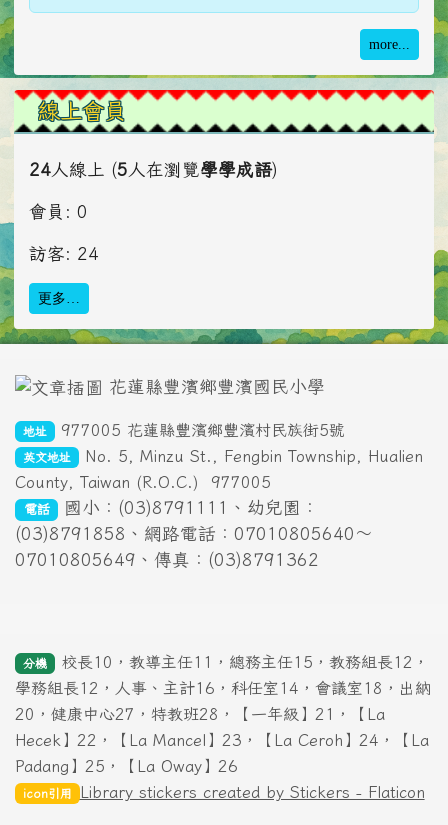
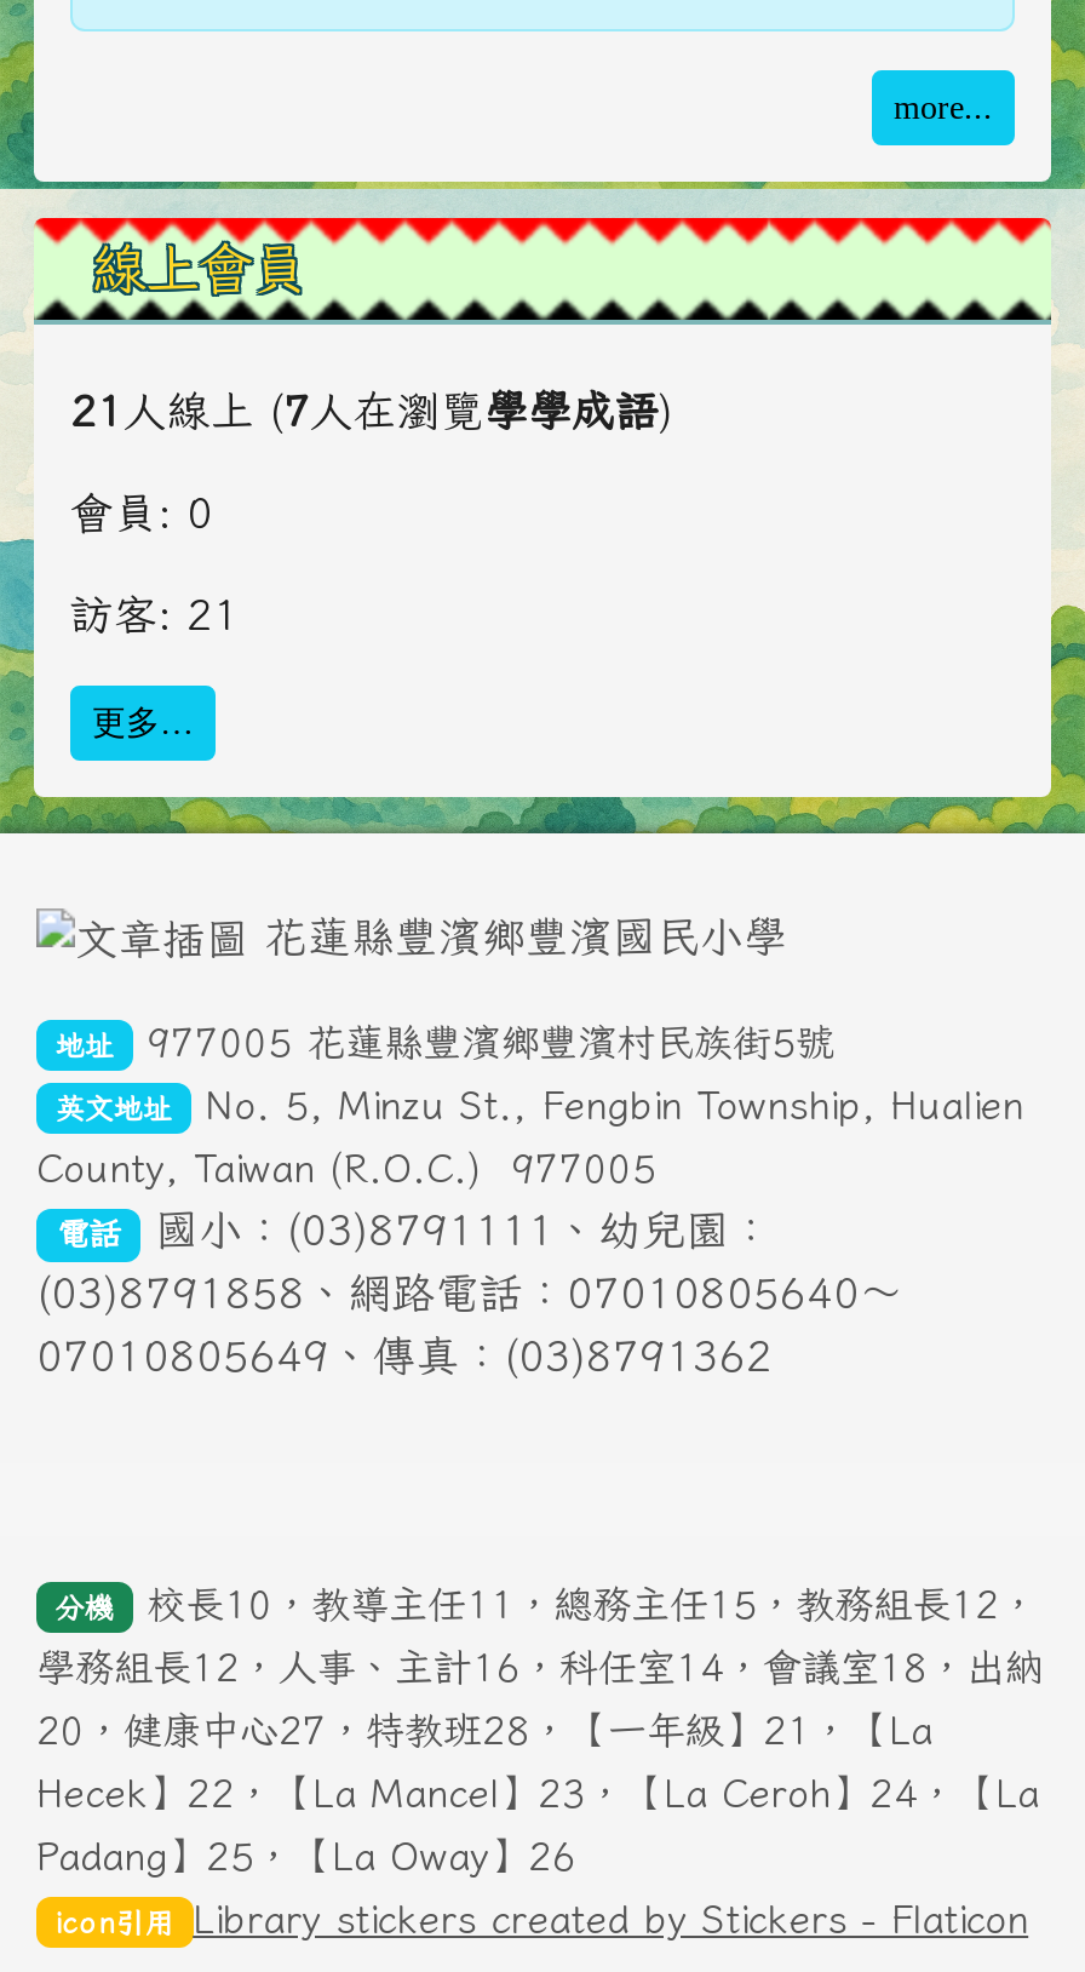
[29,161,278,178] 24人線上 (5人在瀏覽學學成語) -> [70,389,673,430] 21人線上 (7人在瀏覽學學成語)
[29,245,99,262] 訪客: 24 -> [70,593,240,634] 訪客: 21

